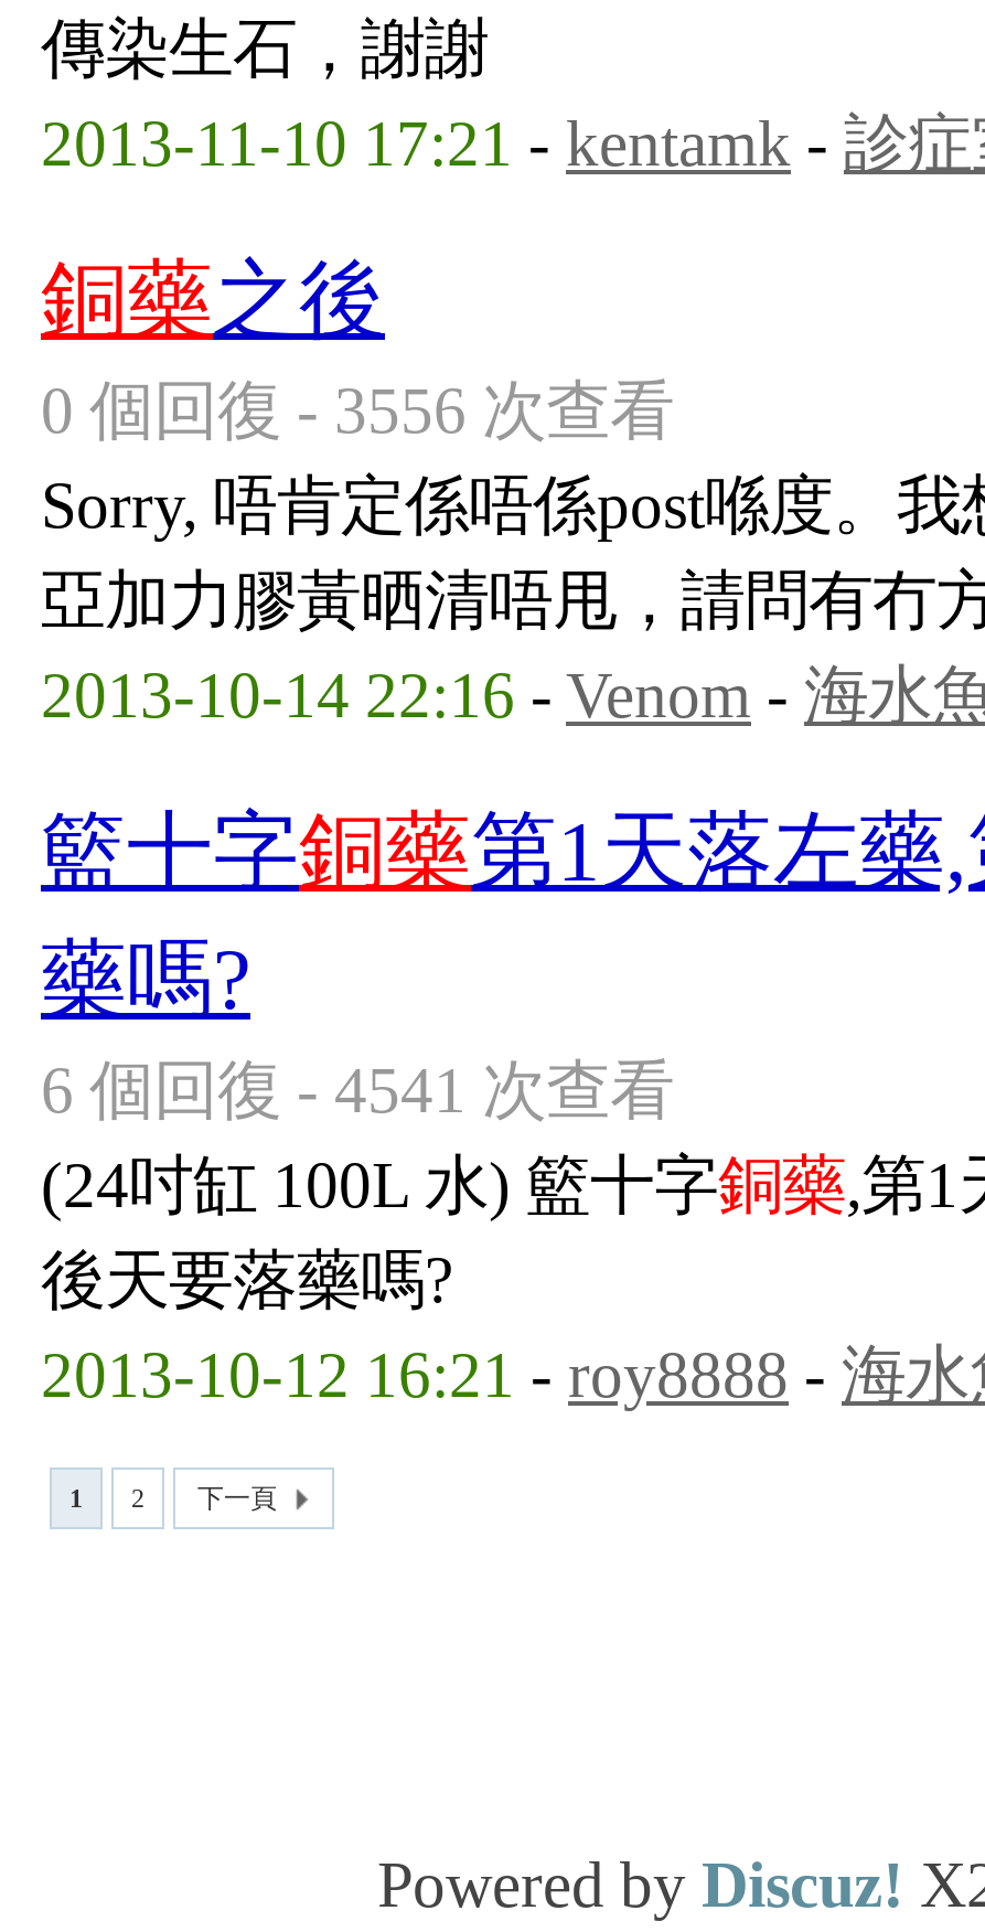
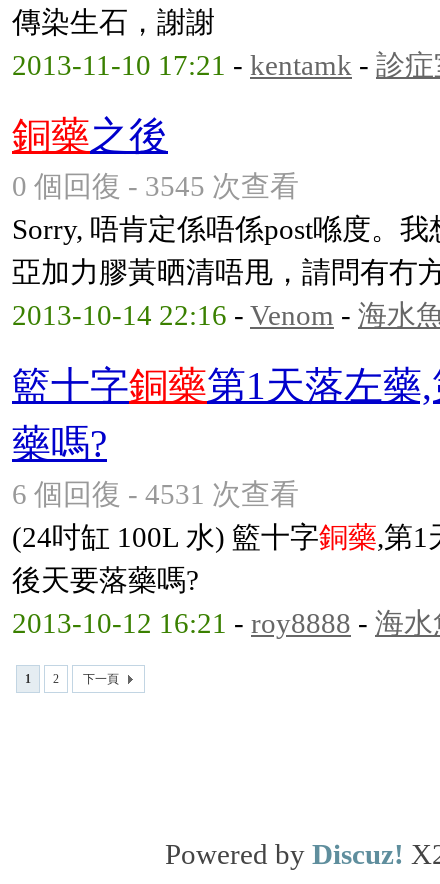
[41,375,674,446] 0 個回復 - 3556 次查看 -> [12,170,299,202] 0 個回復 - 3545 次查看
[41,1055,674,1125] 6 個回復 - 4541 次查看 -> [12,478,299,510] 6 個回復 - 4531 次查看

